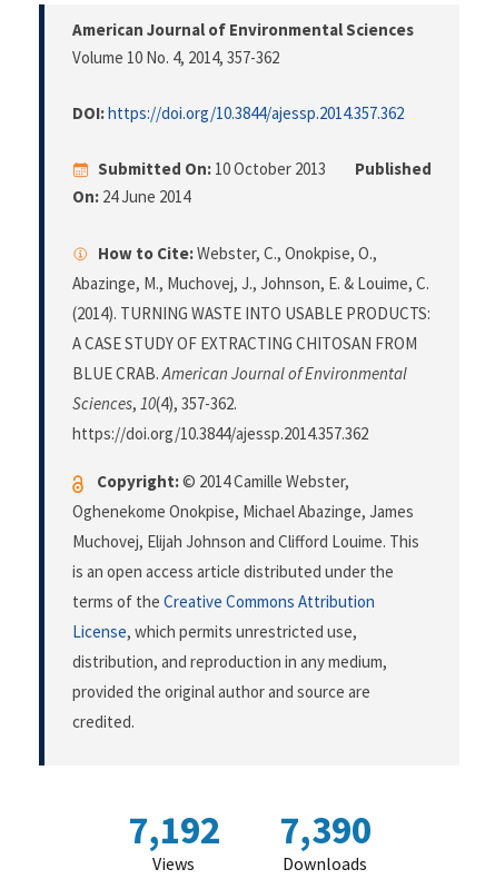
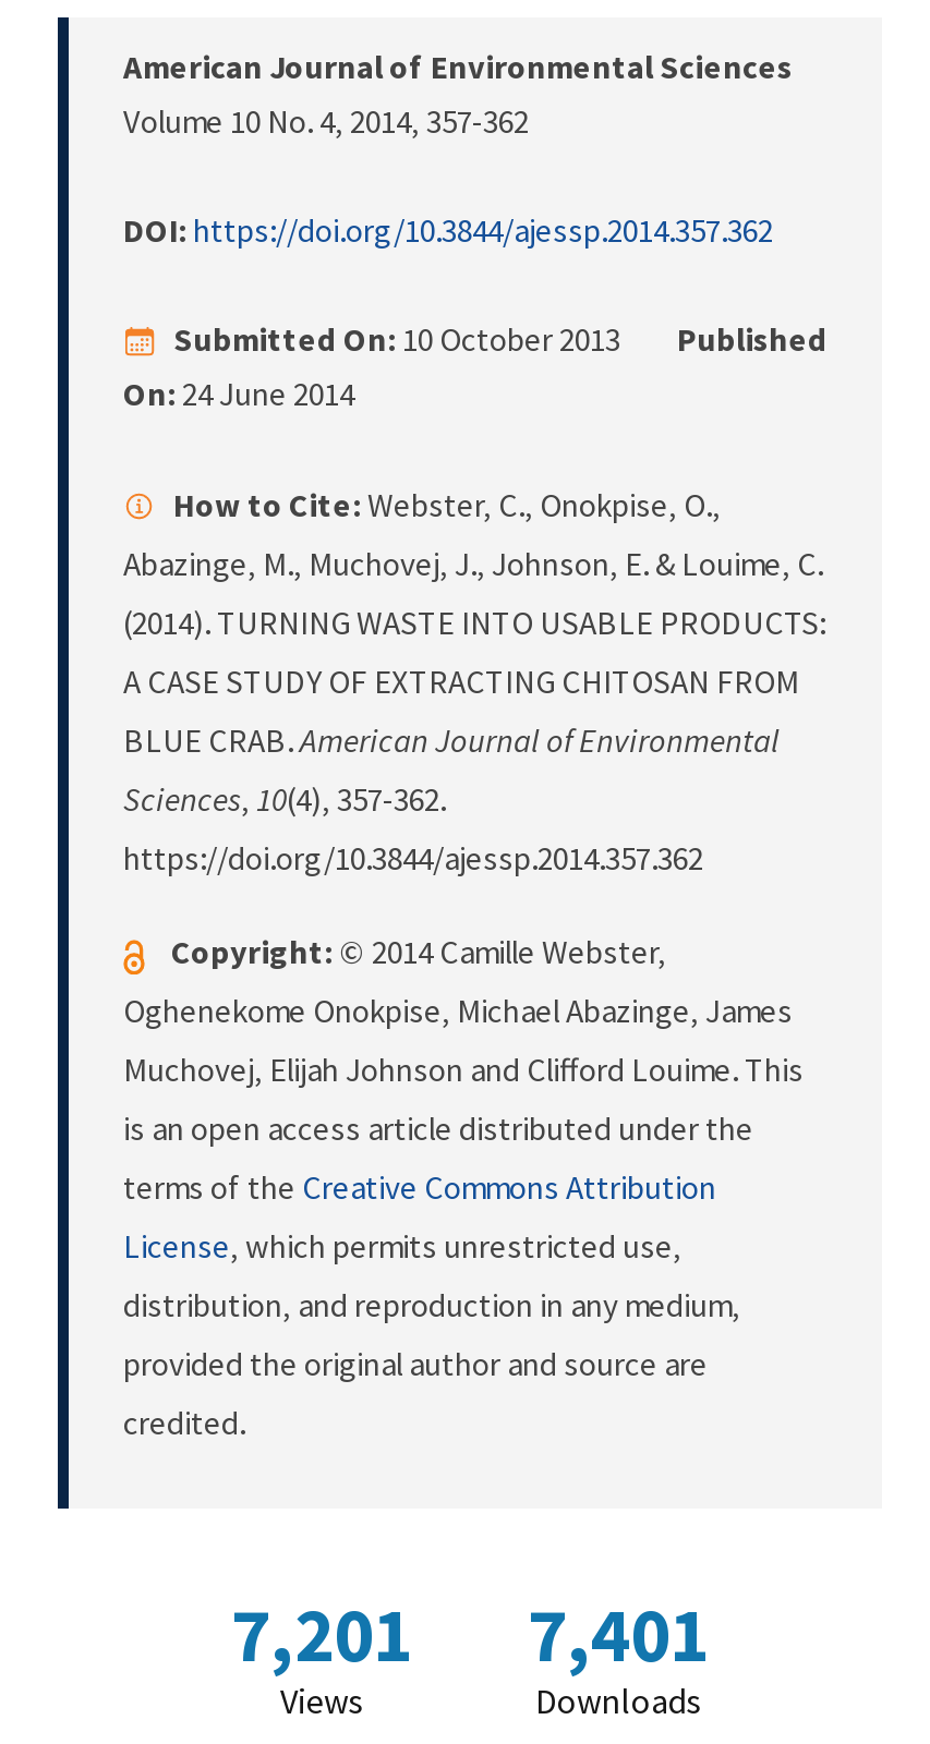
[127,806,220,855] 7,192 -> [231,1588,412,1684] 7,201
[279,806,371,855] 7,390 -> [528,1588,709,1684] 7,401

